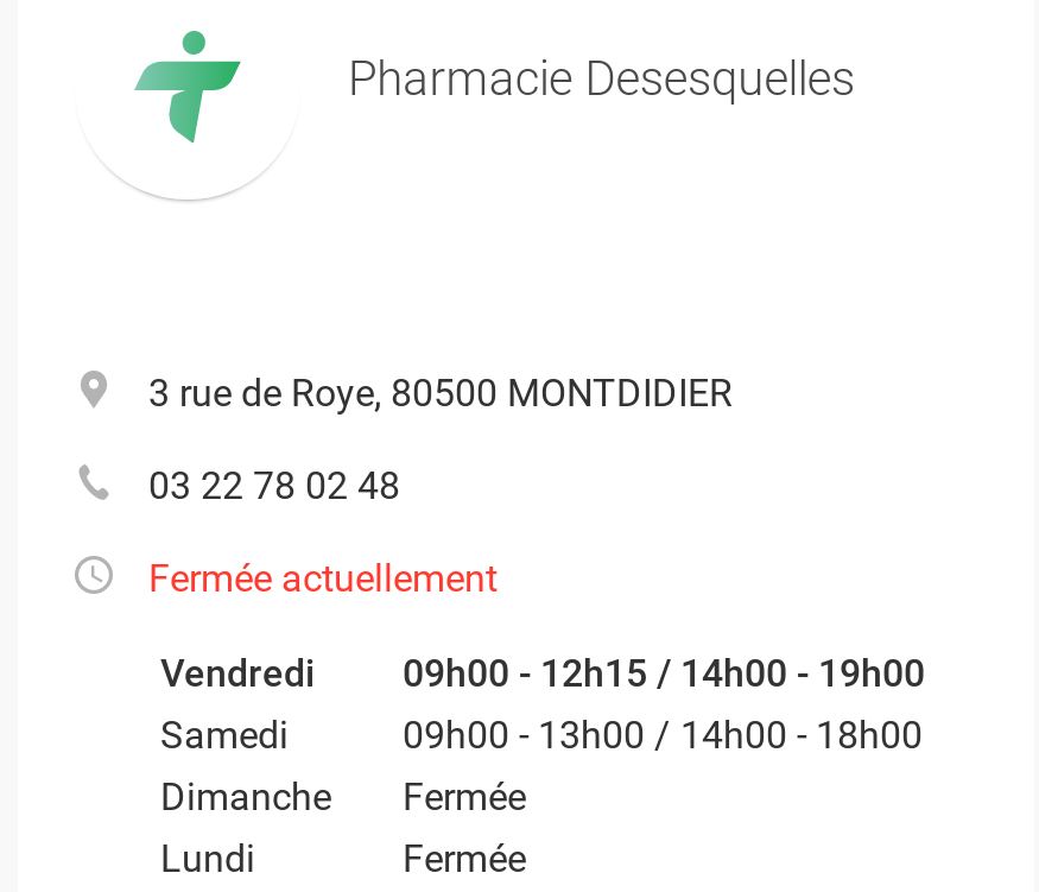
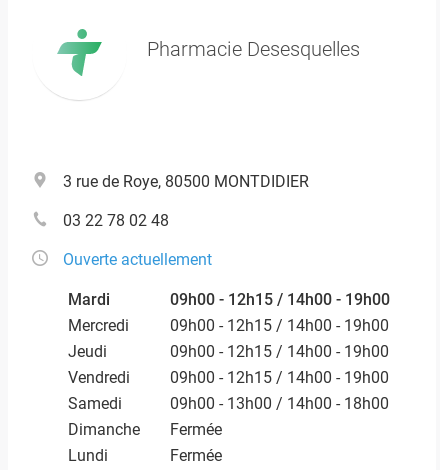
[148,556,498,601] Fermée actuellement -> [63,250,390,361] Ouverte actuellement | Mardi | 09h00 - 12h15 / 14h00 - 19h00 | Mercredi | 09h00 - 12h15 / 14h00 - 19h00 | Jeudi | 09h00 - 12h15 / 14h00 - 19h00

